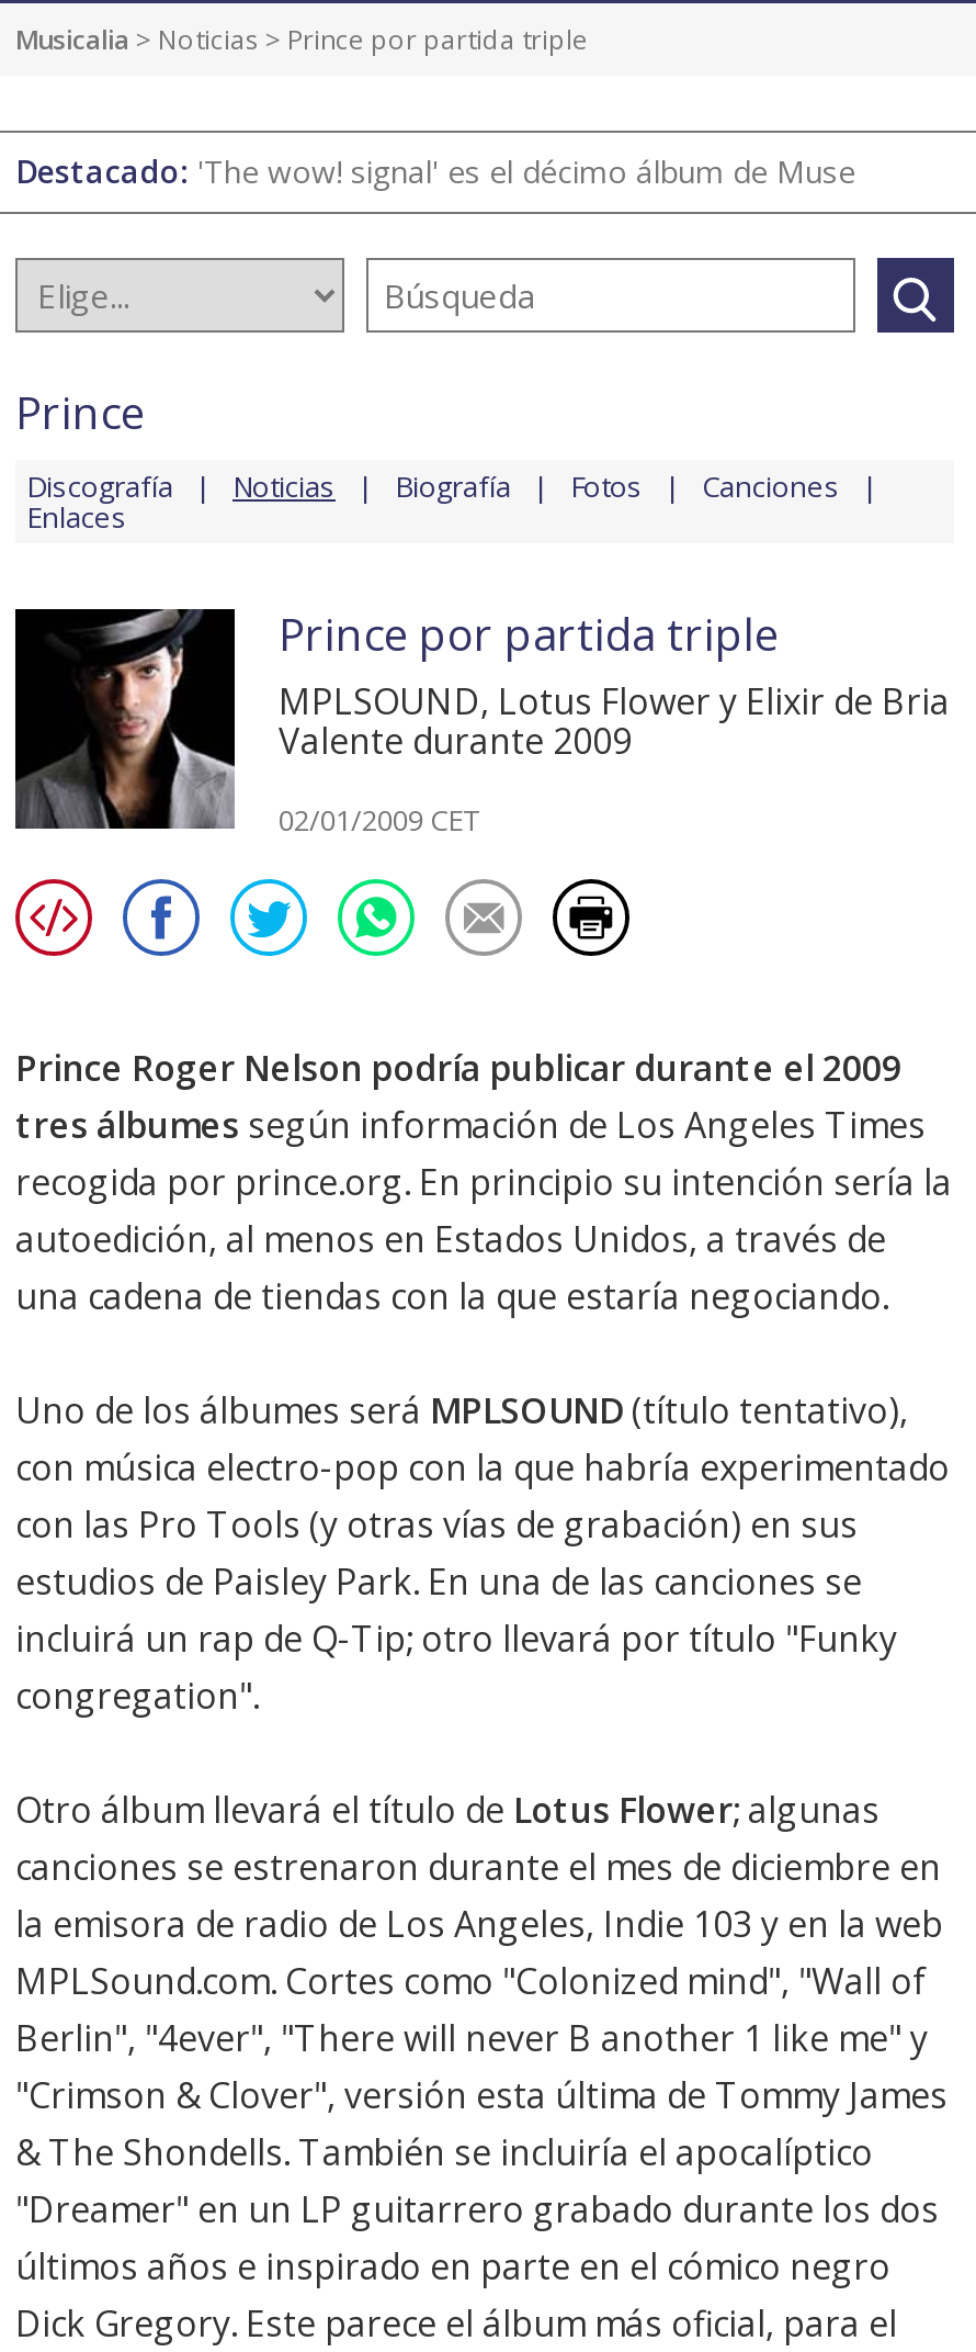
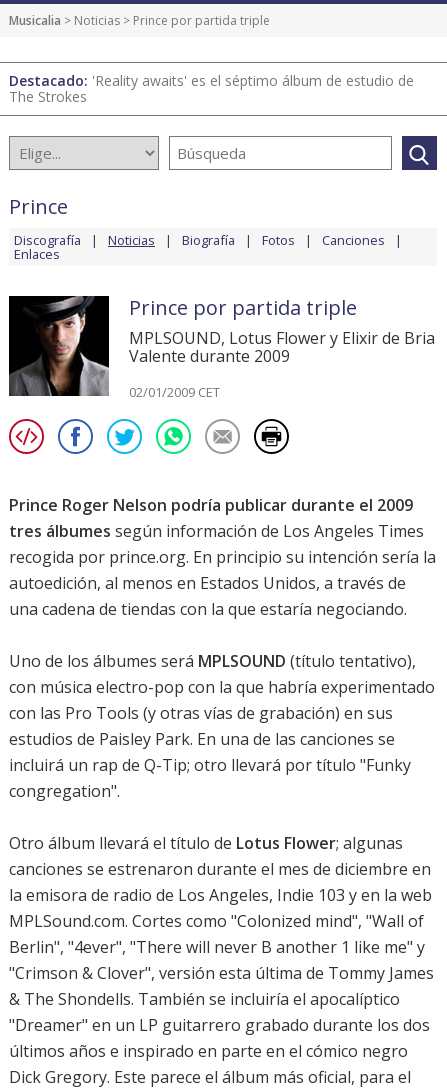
[15,151,855,193] Destacado: 'The wow! signal' es el décimo álbum de Muse -> [9,71,414,106] Destacado: 'Reality awaits' es el séptimo álbum de estudio de | The Strokes

